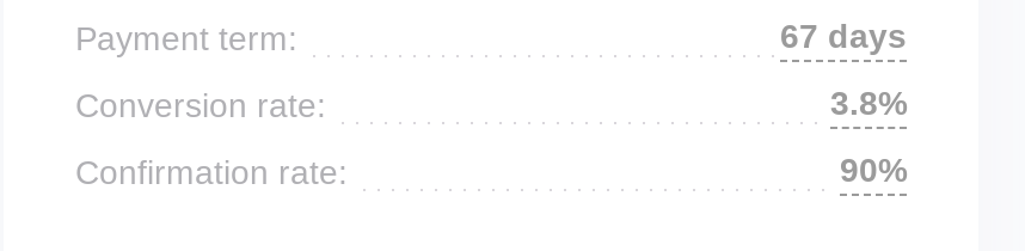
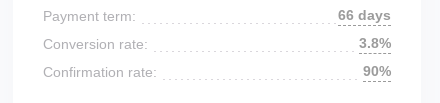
[780,17,907,55] 67 days -> [338,7,391,23] 66 days

